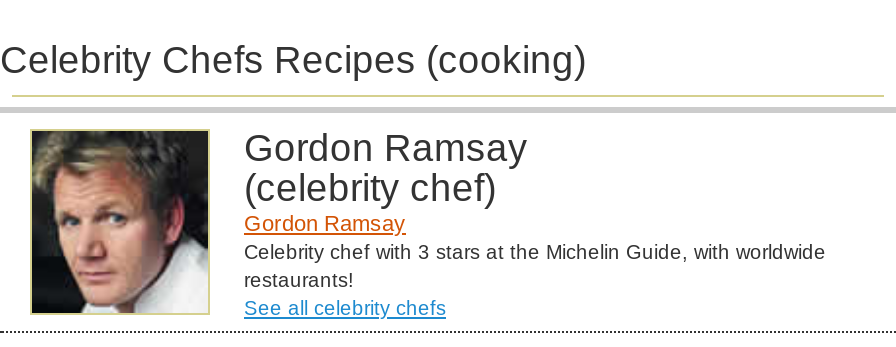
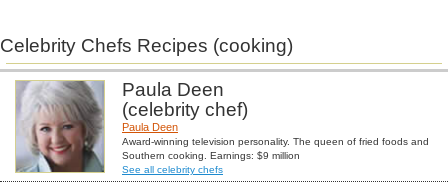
[30,126,528,315] [image] | Gordon Ramsay -> [15,78,224,173] [image] | Paula Deen
[244,210,826,290] Gordon Ramsay | Celebrity chef with 3 stars at the Michelin Guide, with worldwide | restaurants! -> [122,120,429,160] Paula Deen | Award-winning television personality. The queen of fried foods and | Southern cooking. Earnings: $9 million

